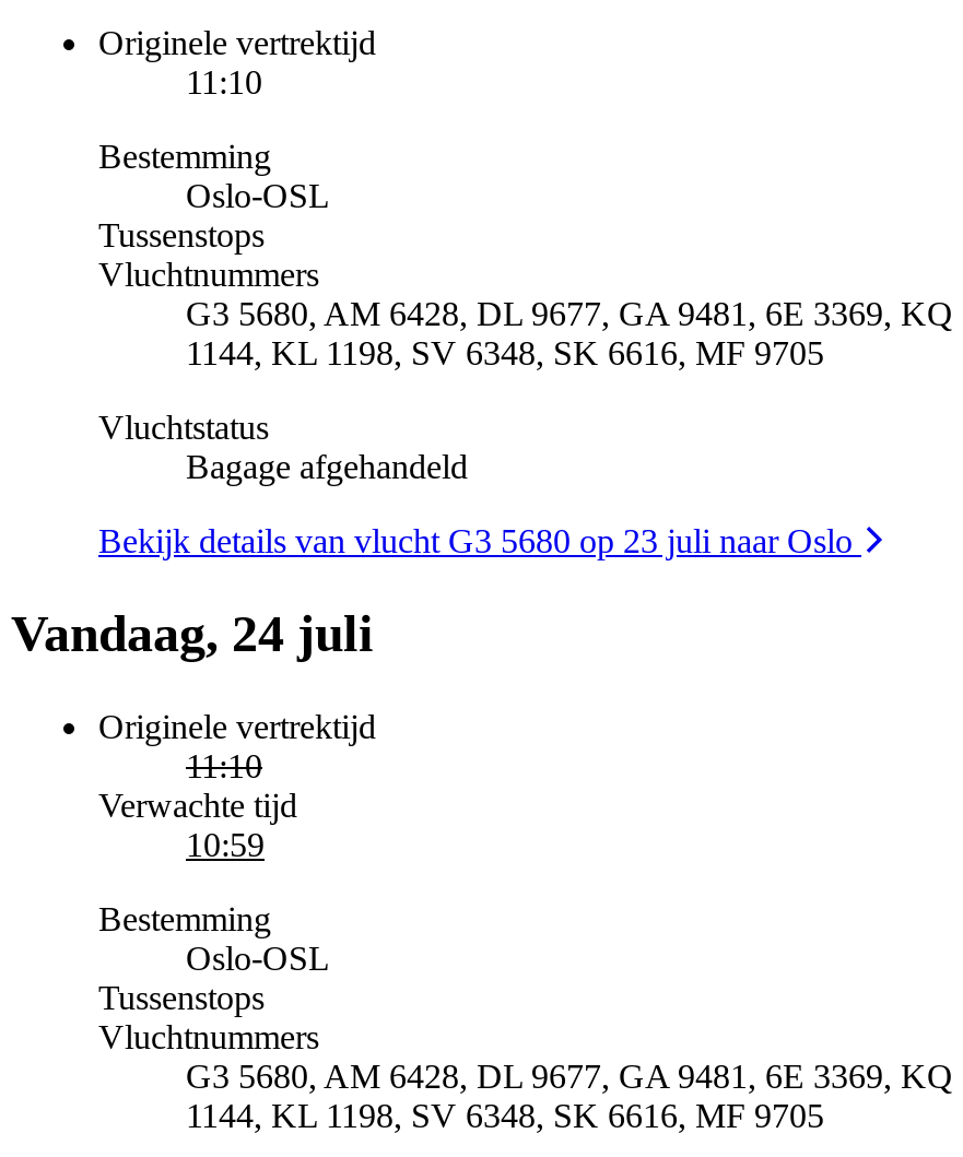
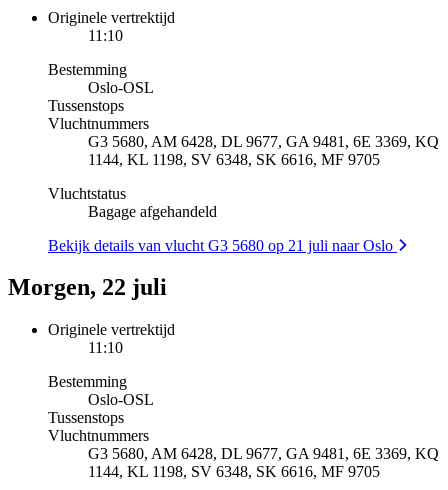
[98,521,861,558] Bekijk details van vlucht G3 5680 op 23 juli naar Oslo -> [48,236,397,253] Bekijk details van vlucht G3 5680 op 21 juli naar Oslo
[11,604,374,661] Vandaag, 24 juli -> [8,274,167,300] Morgen, 22 juli
[98,785,297,862] Verwachte tijd | 10:59 -> none

